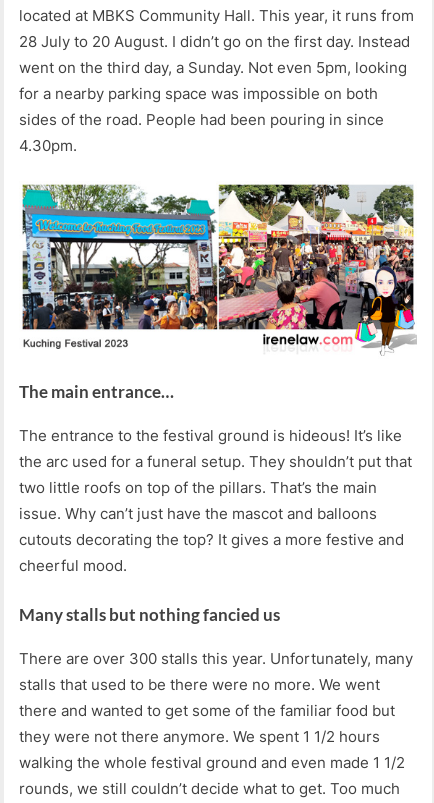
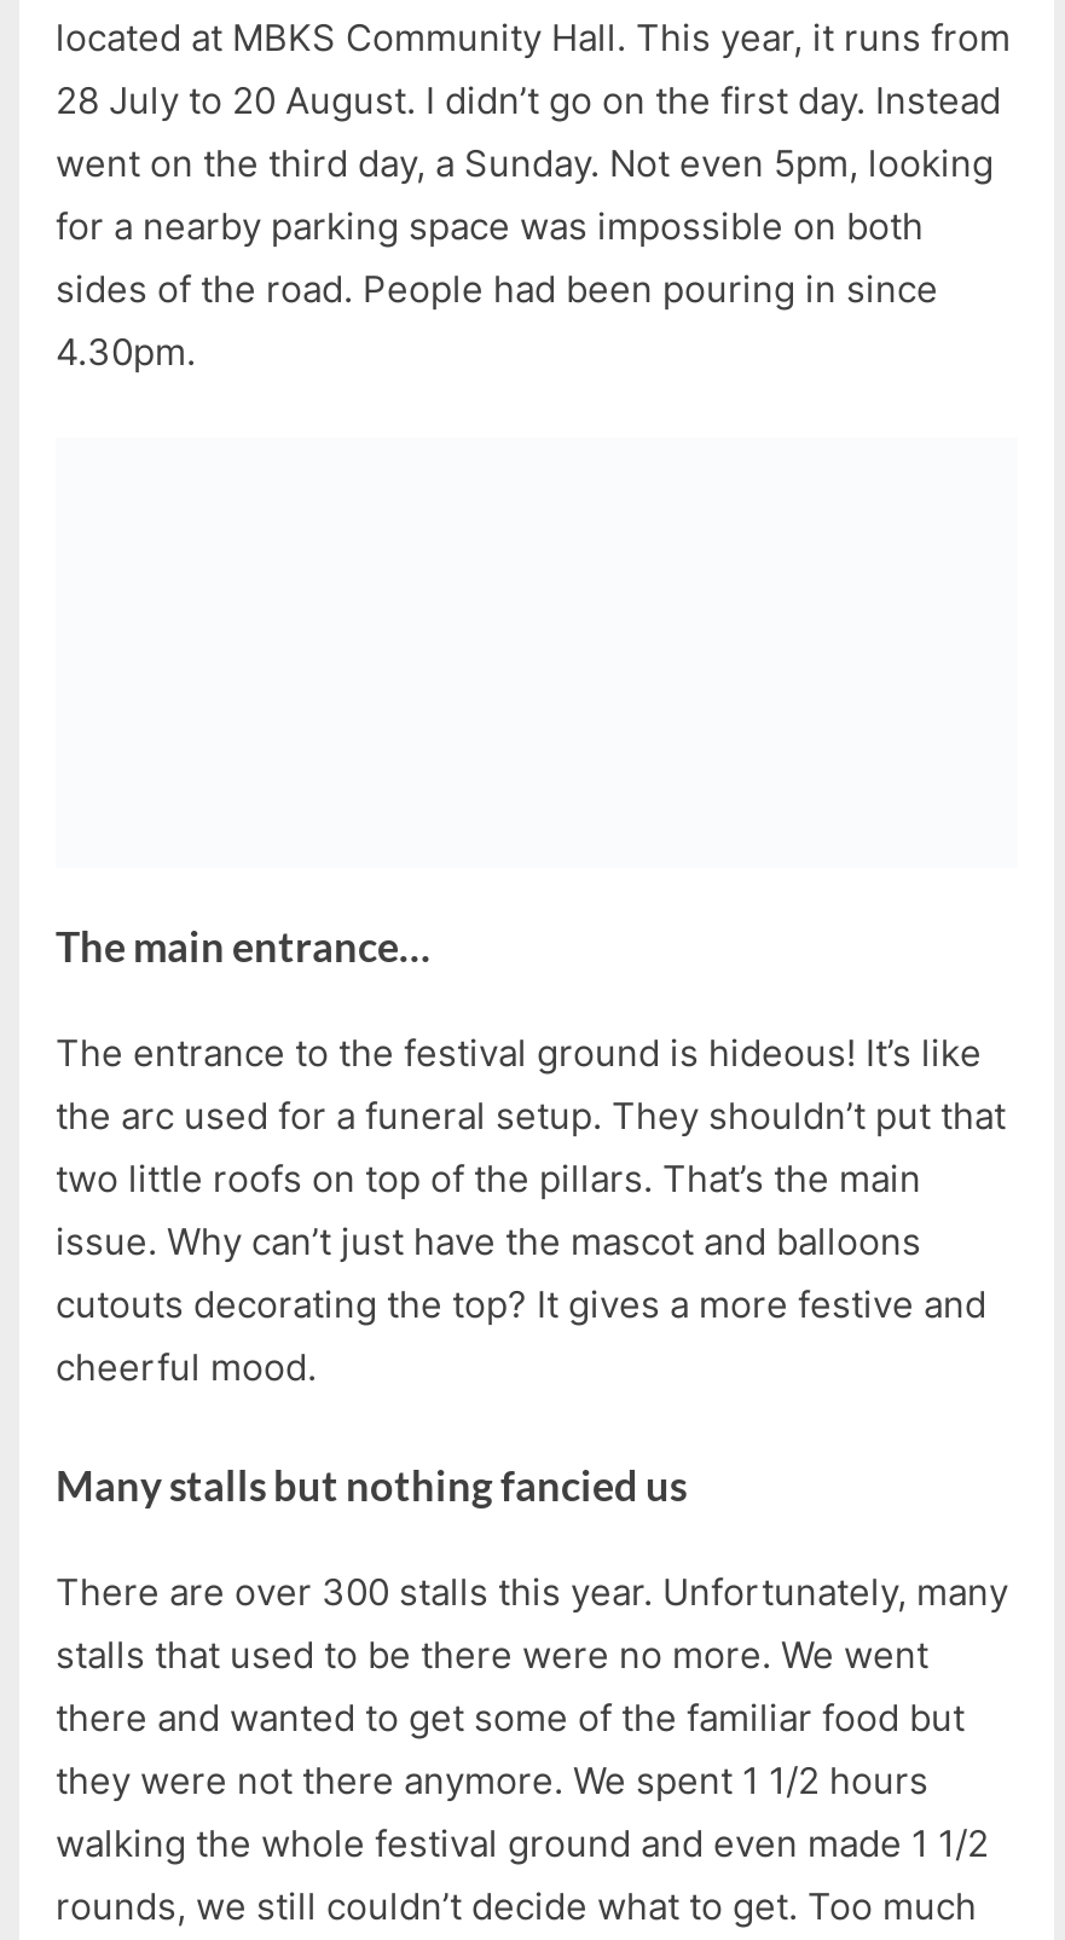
[21,183,417,354] [image] -> none

